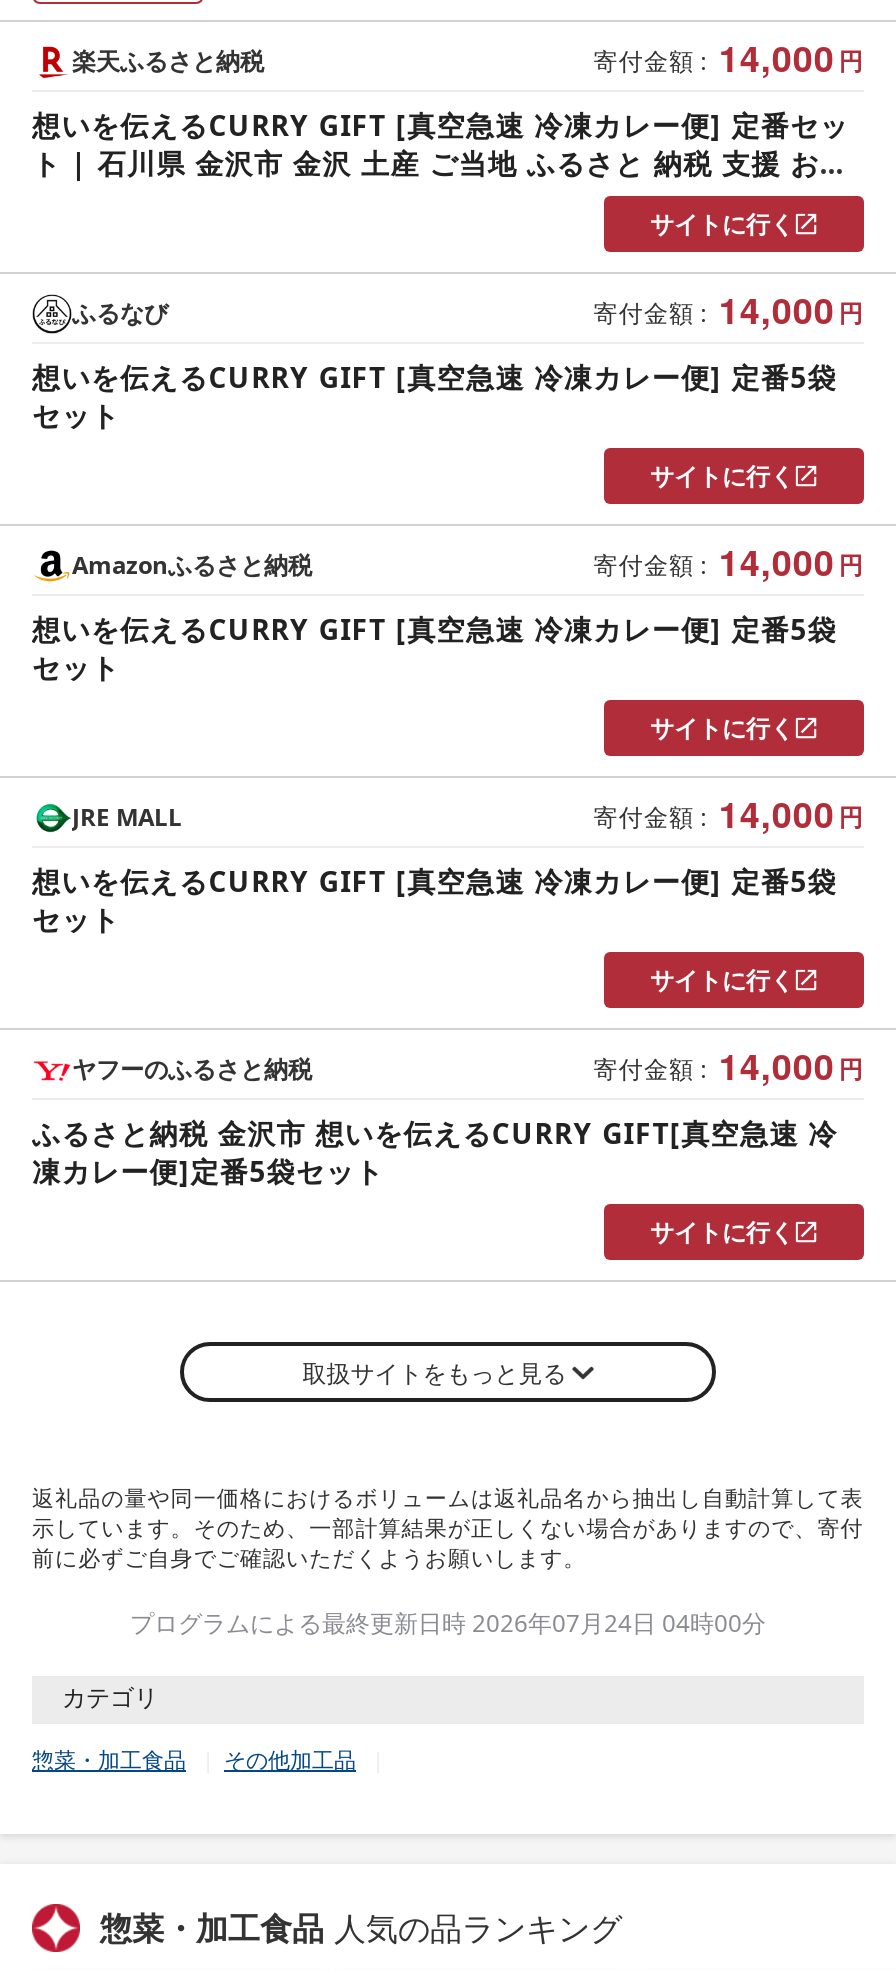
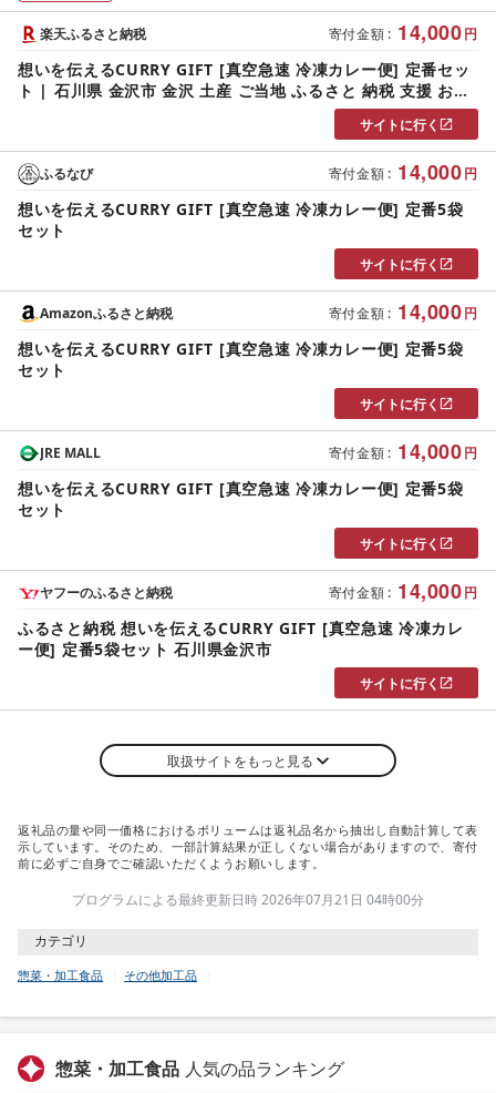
[32,1114,838,1190] ふるさと納税 金沢市 想いを伝えるCURRY GIFT[真空急速 冷 | 凍カレー便]定番5袋セット -> [18,617,464,660] ふるさと納税 想いを伝えるCURRY GIFT [真空急速 冷凍カレ | ー便] 定番5袋セット 石川県金沢市
[130,1606,766,1640] プログラムによる最終更新日時 2026年07月24日 04時00分 -> [72,890,424,909] プログラムによる最終更新日時 2026年07月21日 04時00分

